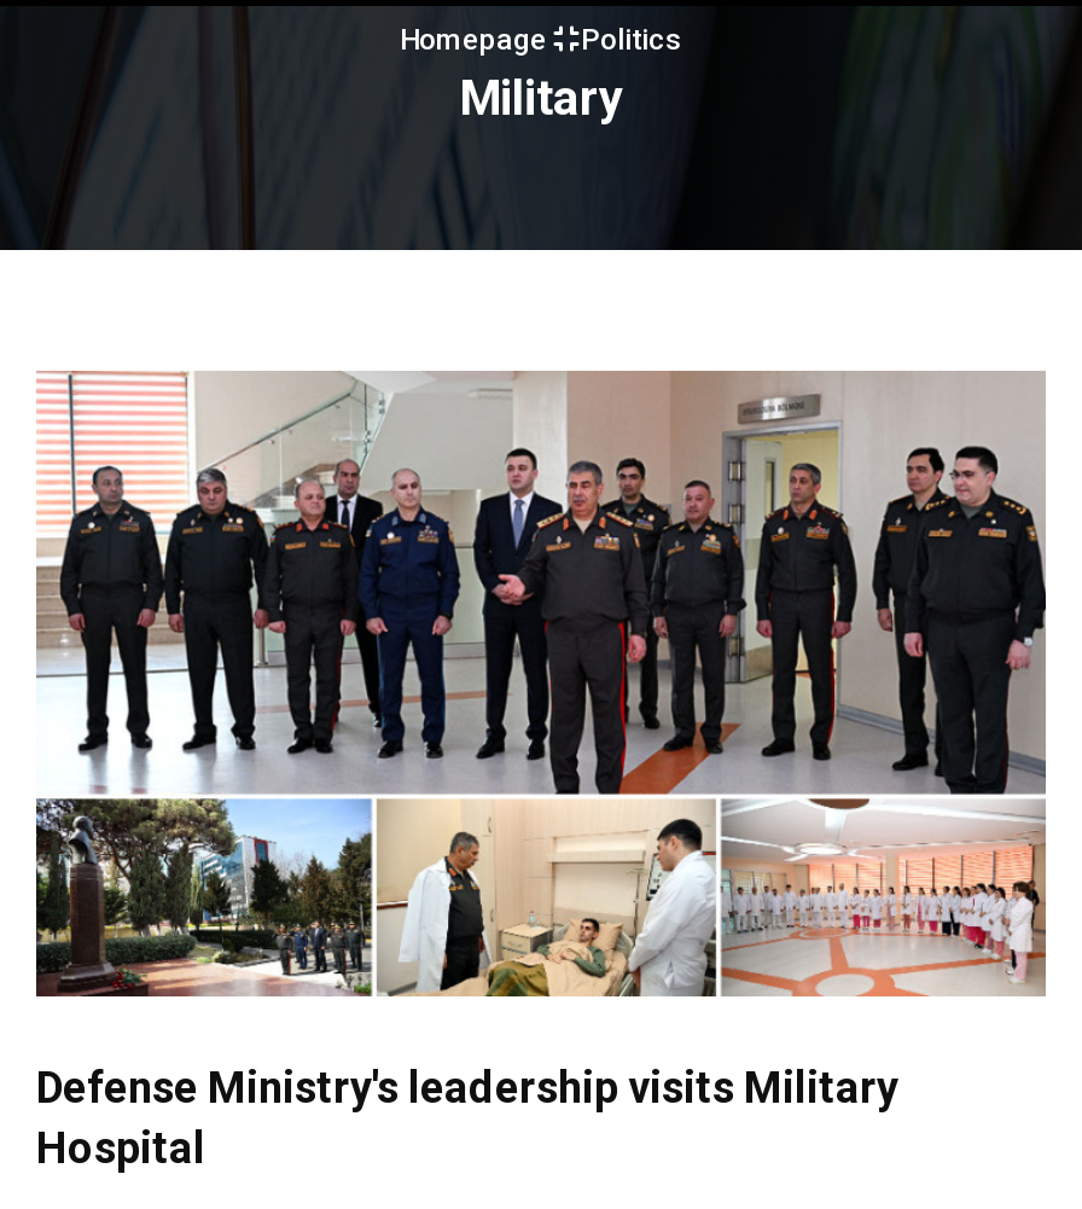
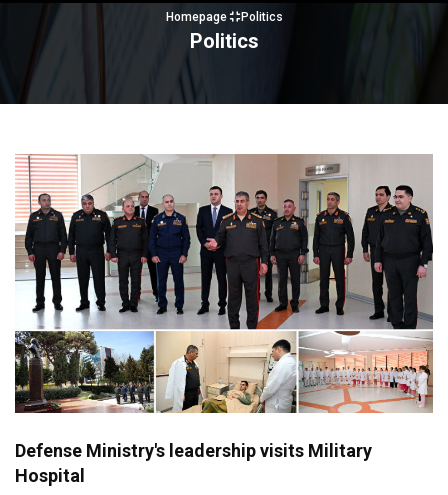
[459,69,623,127] Military -> [189,29,258,53] Politics

